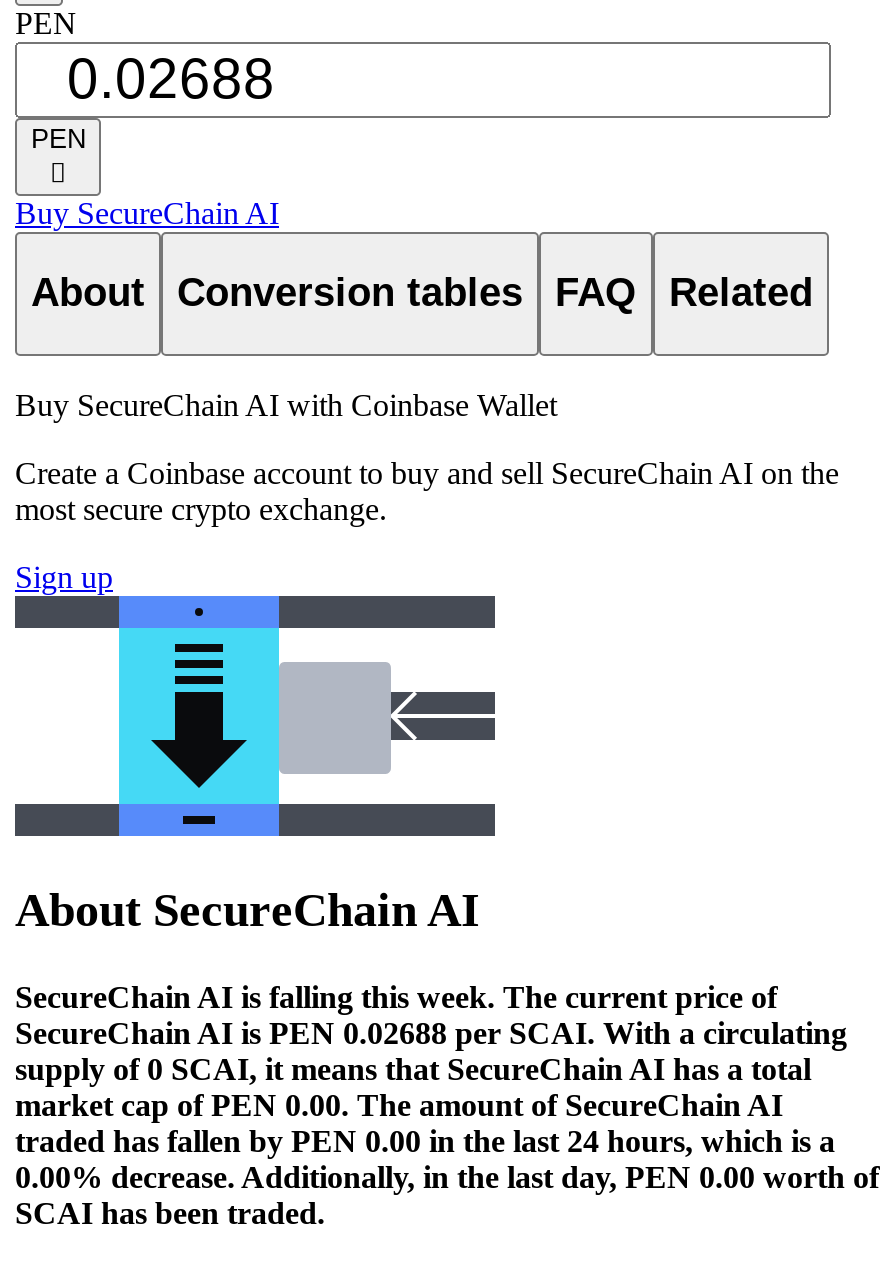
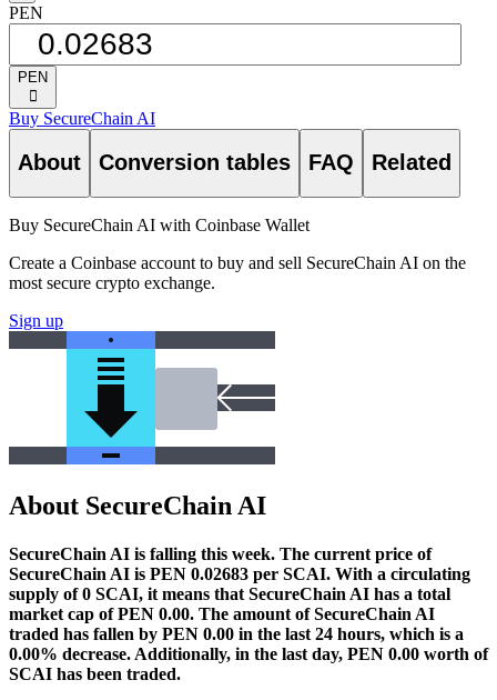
[15,1016,847,1050] SecureChain AI is PEN 0.02688 per SCAI. With a circulating -> [9,565,470,584] SecureChain AI is PEN 0.02683 per SCAI. With a circulating

